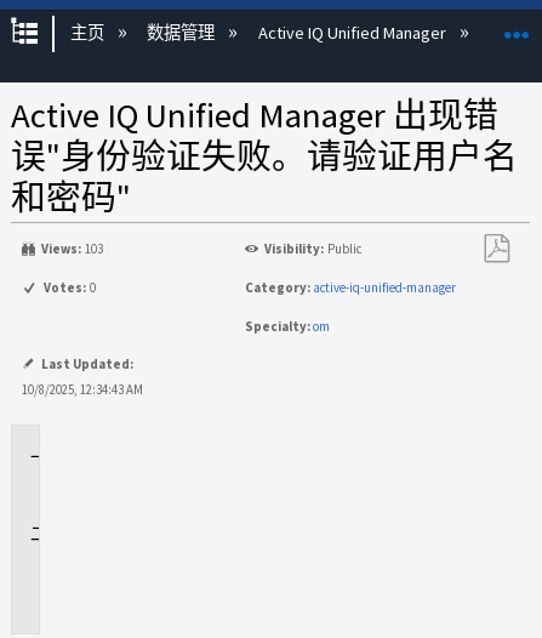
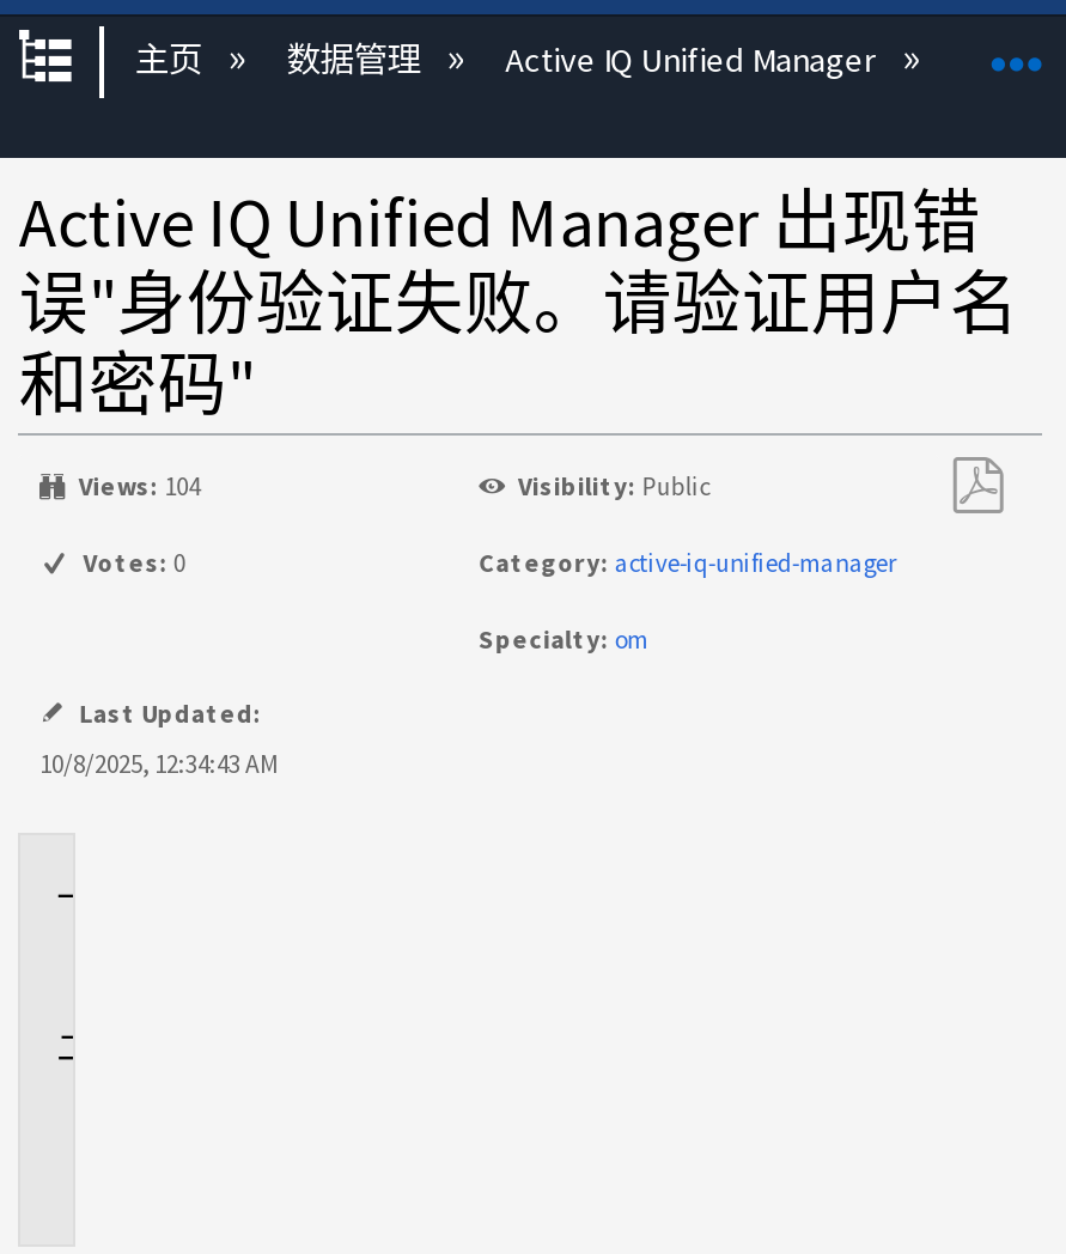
[42,240,103,257] Views: 103 -> [79,469,200,503] Views: 104

